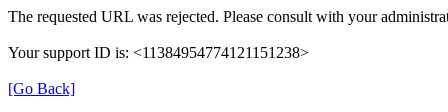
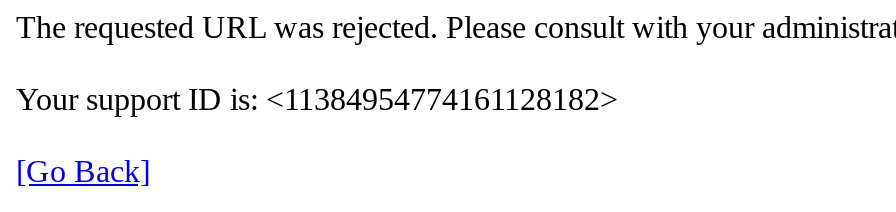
[8,44,309,61] Your support ID is: <11384954774121151238> -> [16,82,618,116] Your support ID is: <11384954774161128182>

